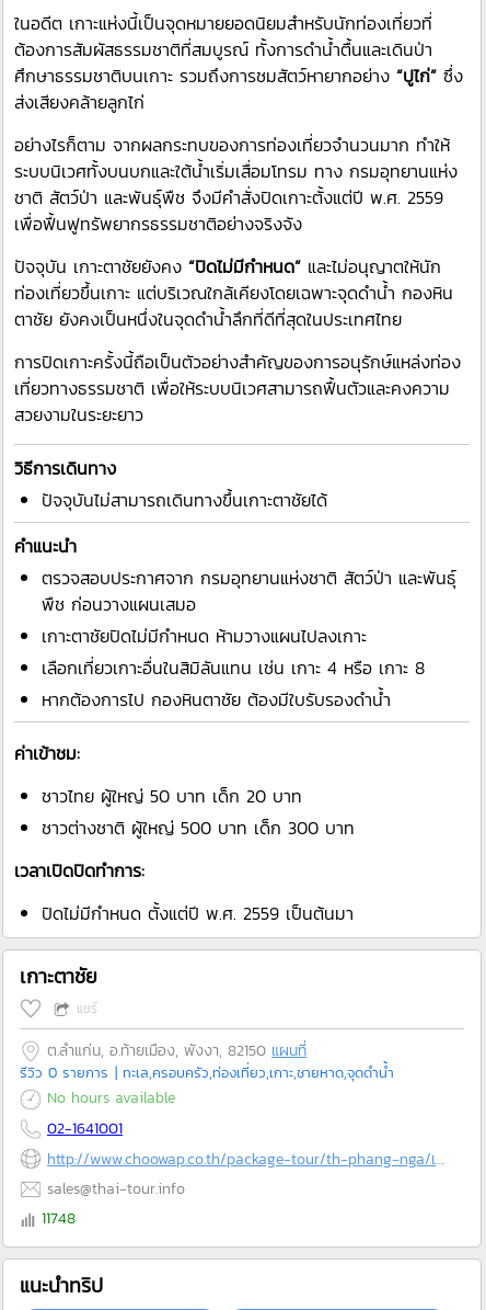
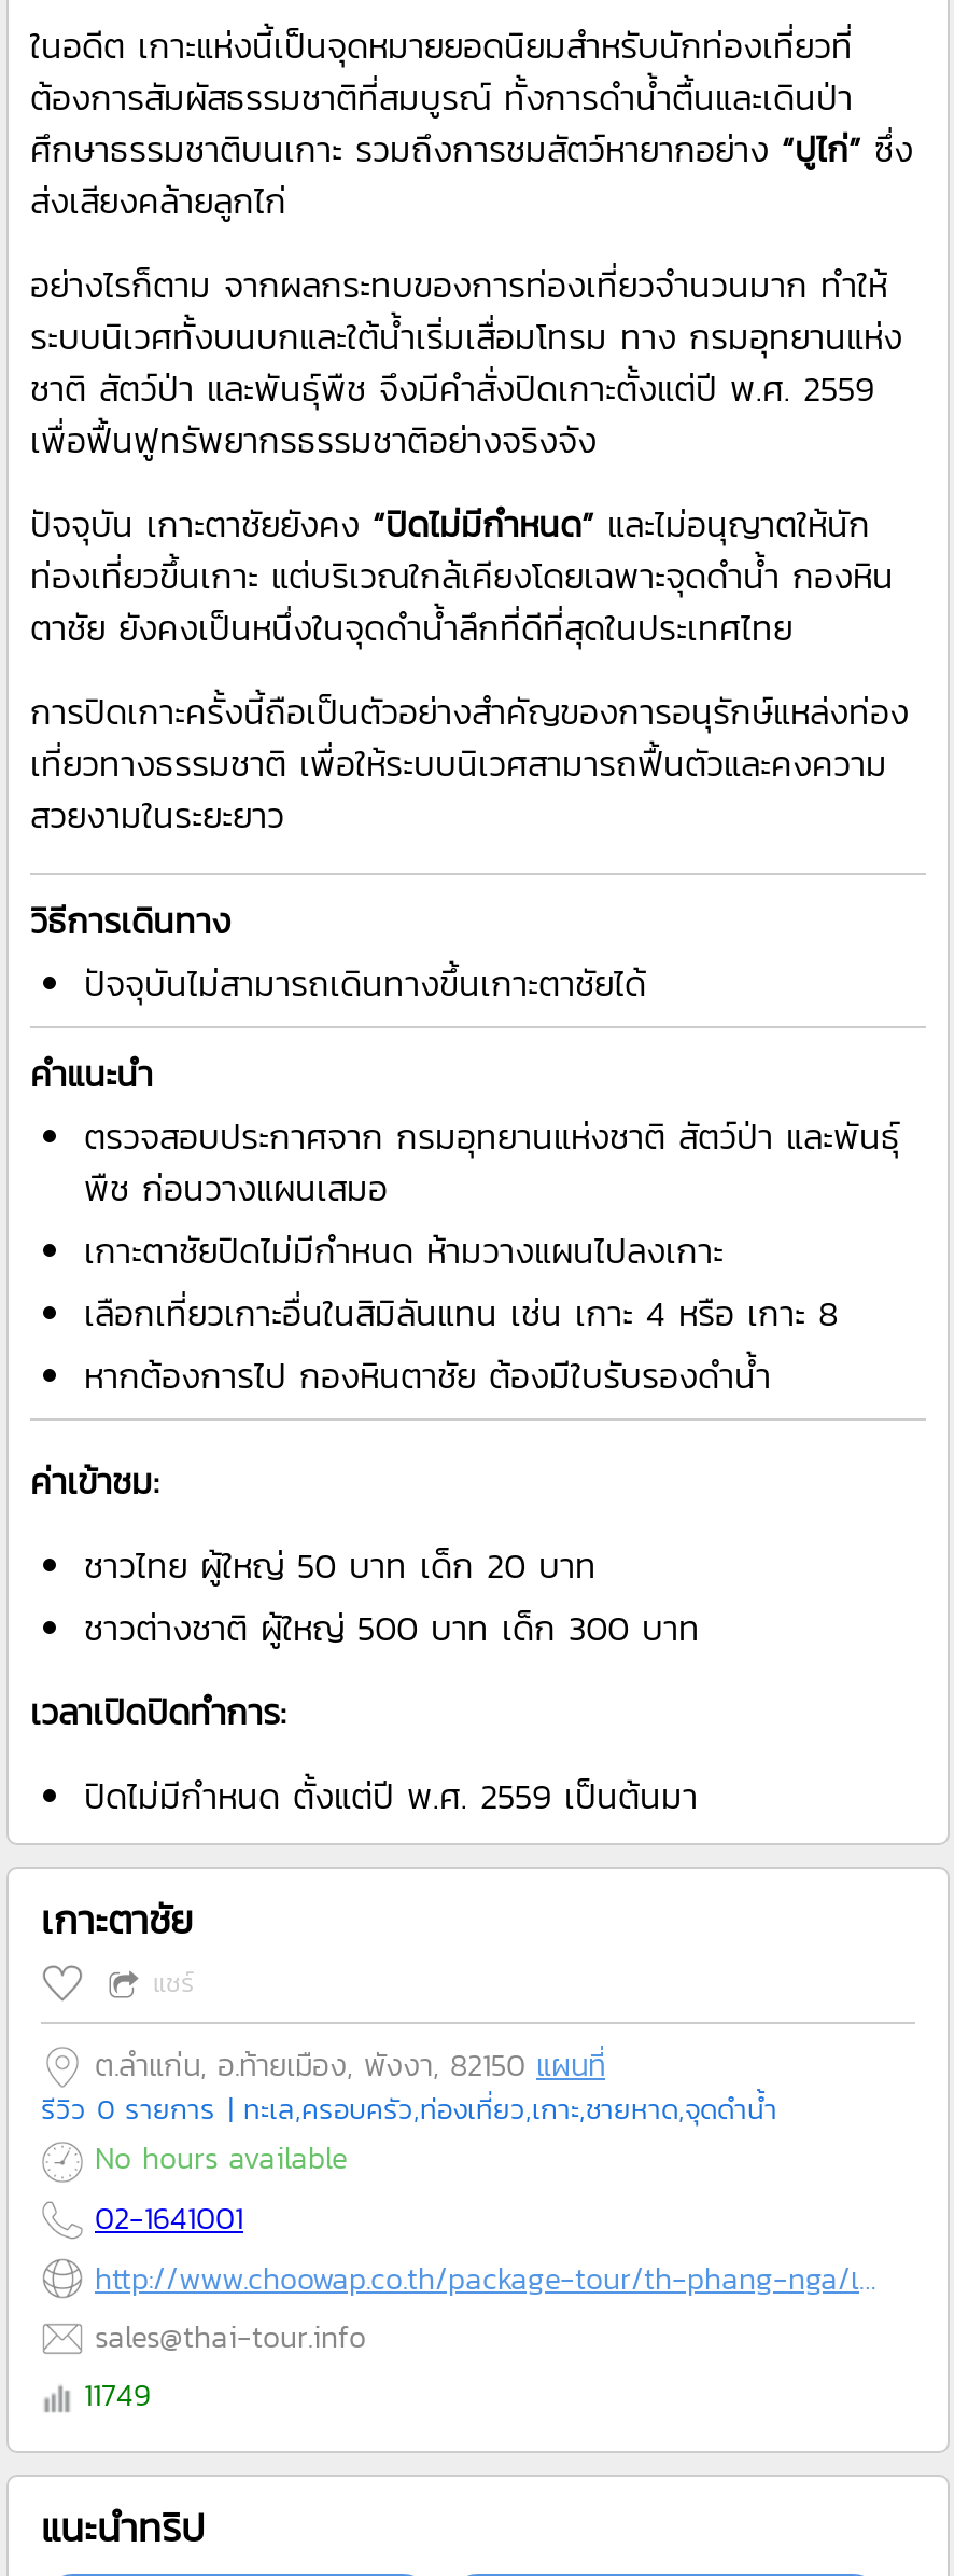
[42,1207,76,1230] 11748 -> [84,2373,151,2419] 11749

